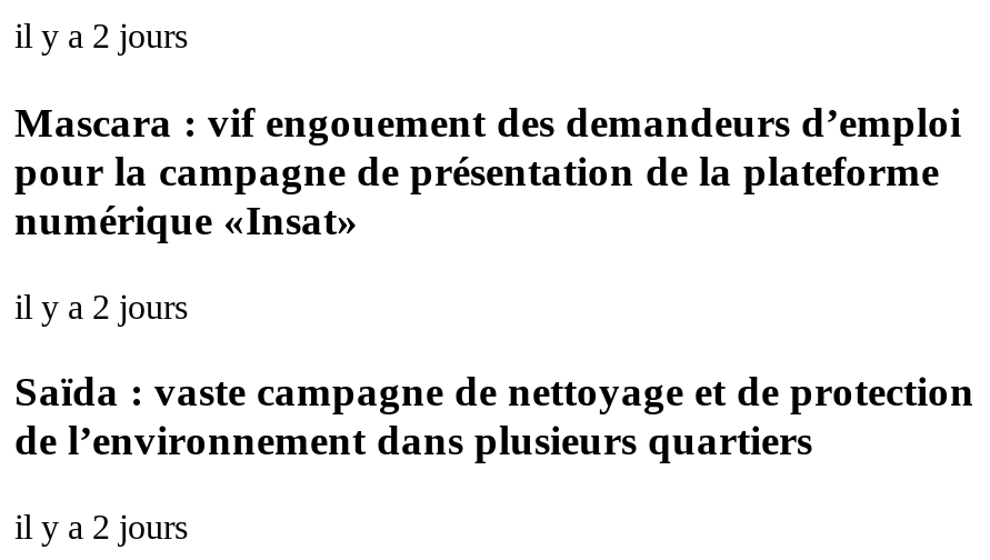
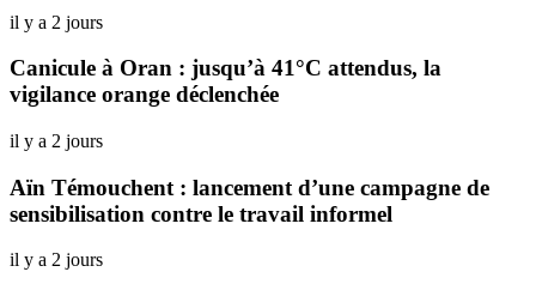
[14,98,961,243] Mascara : vif engouement des demandeurs d’emploi | pour la campagne de présentation de la plateforme | numérique «Insat» -> [10,55,441,107] Canicule à Oran : jusqu’à 41°C attendus, la | vigilance orange déclenchée
[14,368,974,464] Saïda : vaste campagne de nettoyage et de protection | de l’environnement dans plusieurs quartiers -> [10,175,489,226] Aïn Témouchent : lancement d’une campagne de | sensibilisation contre le travail informel

